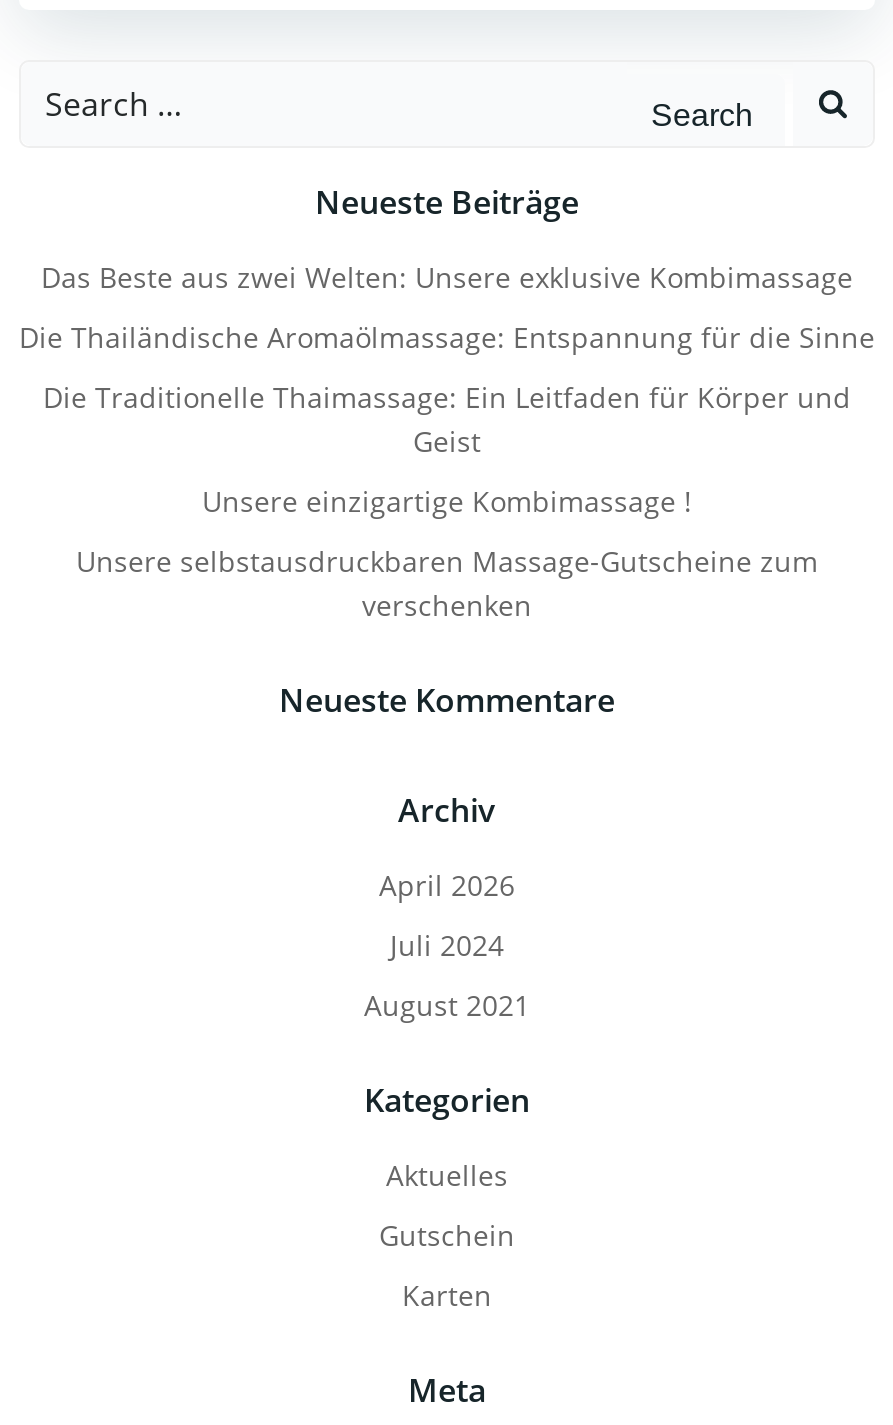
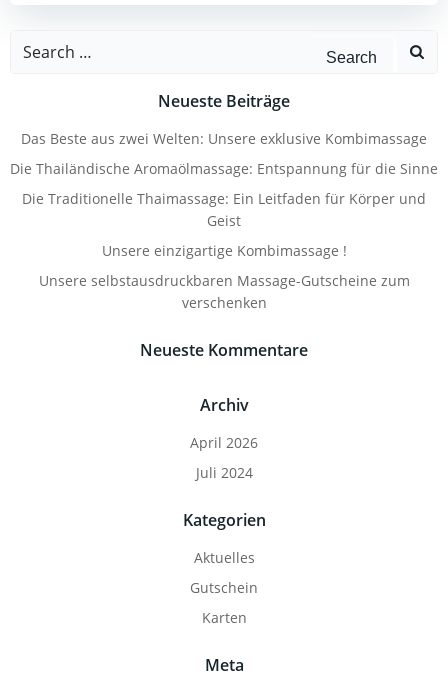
[364,986,530,1024] August 2021 -> none

